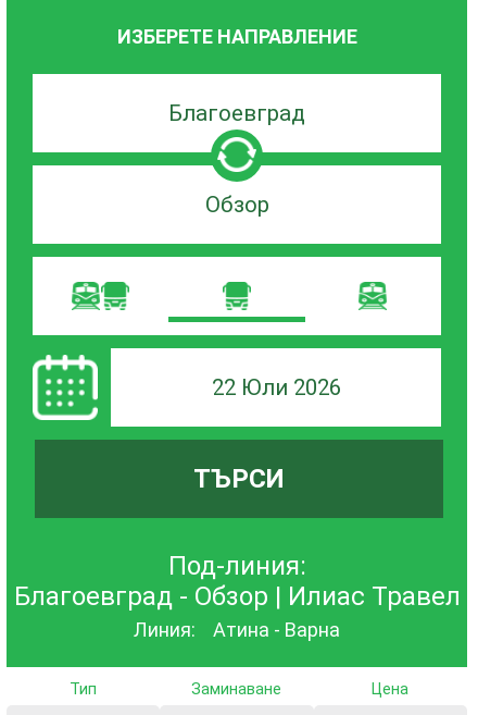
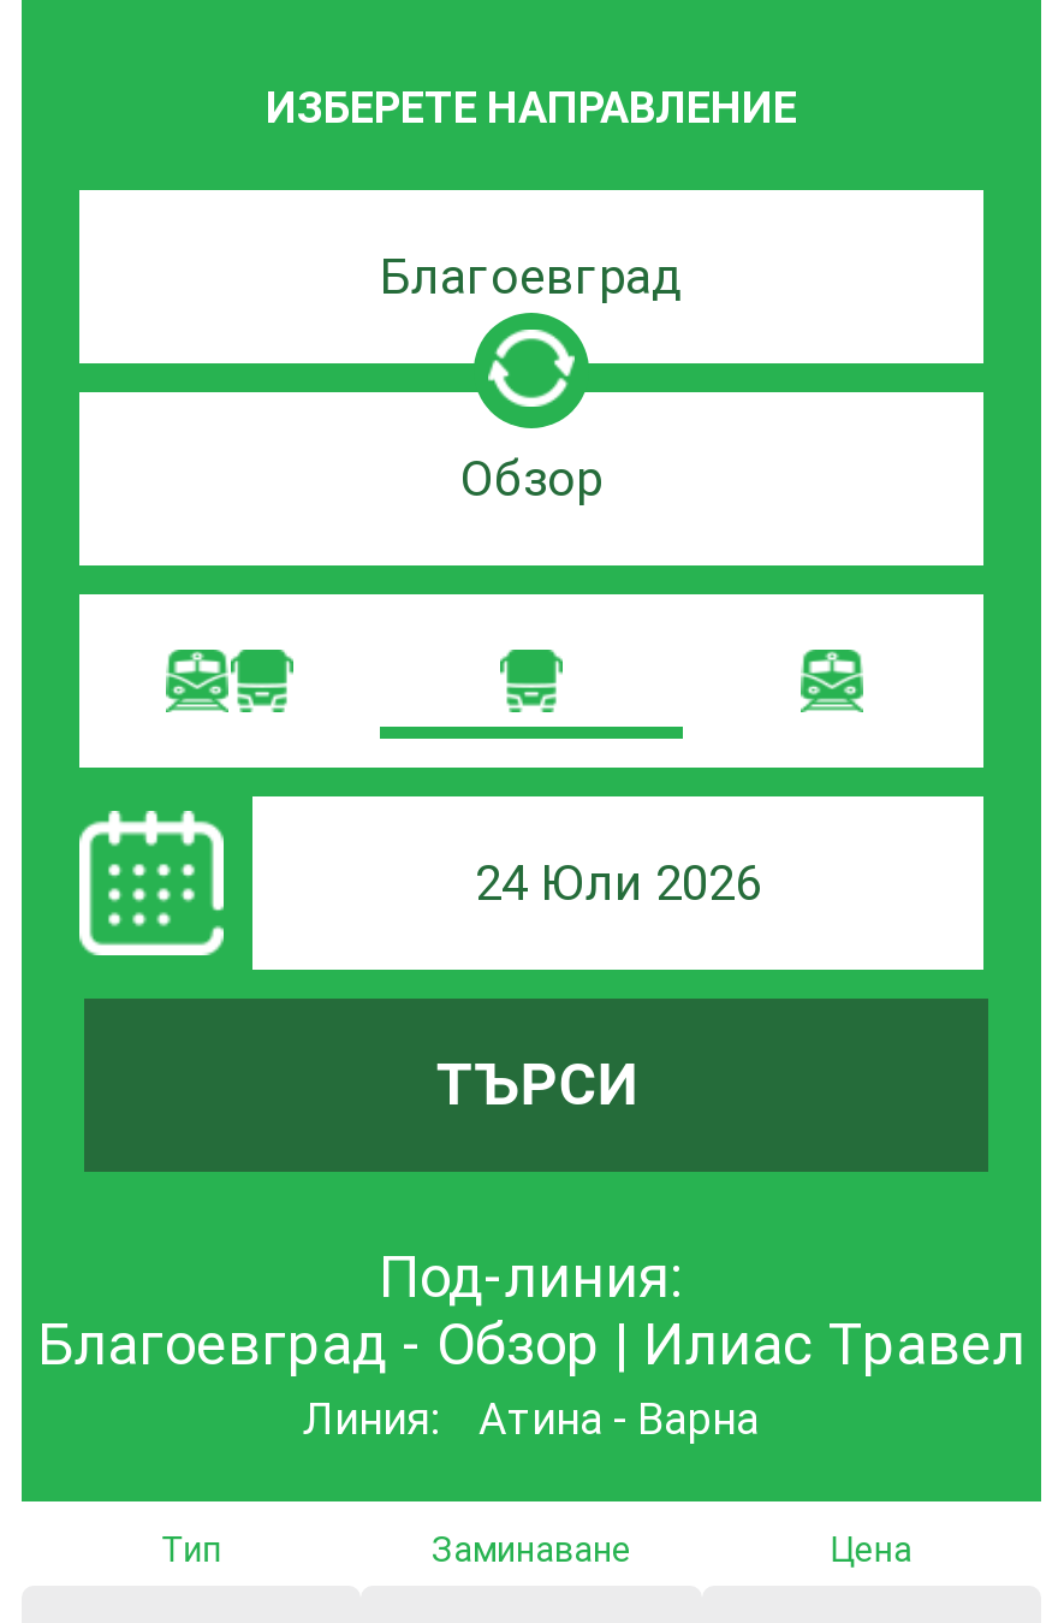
[211,374,341,400] 22 Юли 2026 -> [475,854,761,912] 24 Юли 2026

